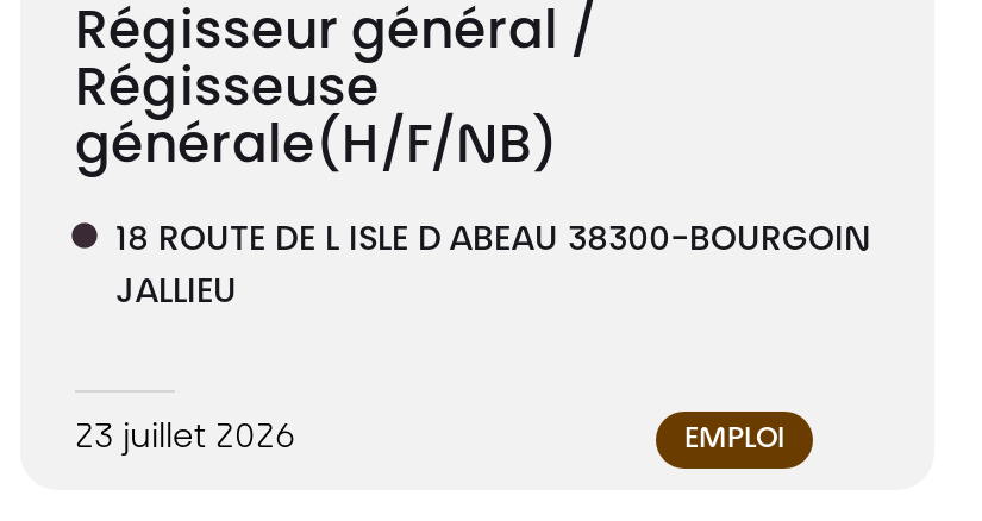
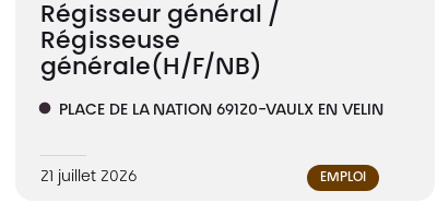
[115,226,870,311] 18 ROUTE DE L ISLE D ABEAU 38300-BOURGOIN | JALLIEU -> [59,103,383,119] PLACE DE LA NATION 69120-VAULX EN VELIN
[75,423,294,456] 23 juillet 2026 -> [40,170,137,185] 21 juillet 2026

